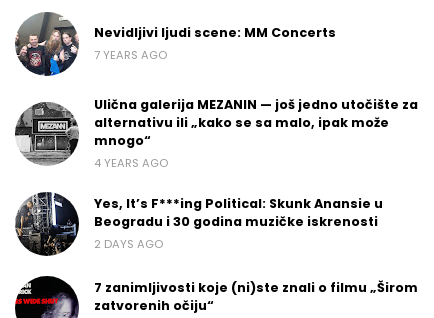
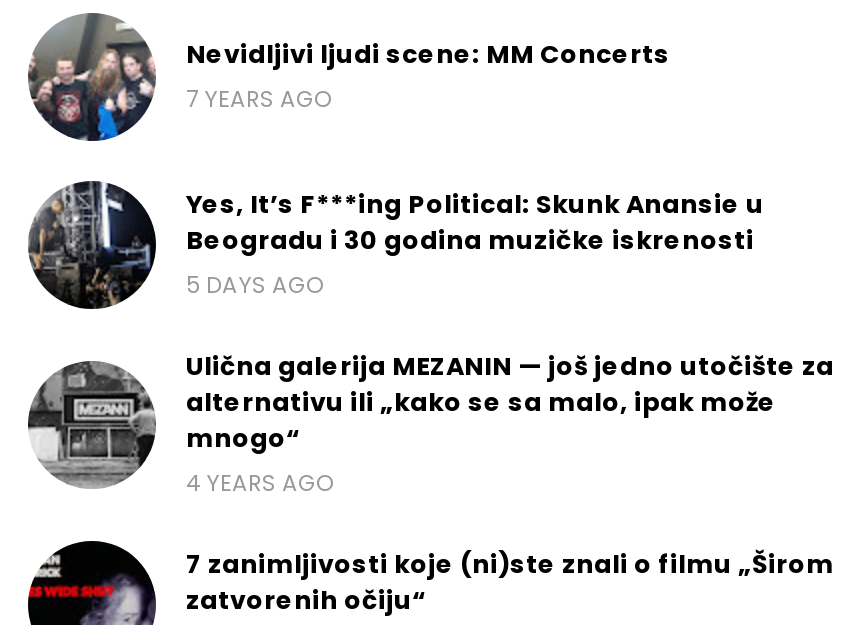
none -> [186,268,324,300] 5 DAYS AGO
moved [94,96,418,171] -> [186,348,834,498]: Ulična galerija MEZANIN — još jedno utočište za | alternativu ili „kako se sa malo, ipak može | mnogo“ | 4 YEARS AGO
moved [15,192,383,257] -> [32,183,764,309]: [image] | Yes, It’s F***ing Political: Skunk Anansie u | Beogradu i 30 godina muzičke iskrenosti
[94,236,163,252] 2 DAYS AGO -> none

